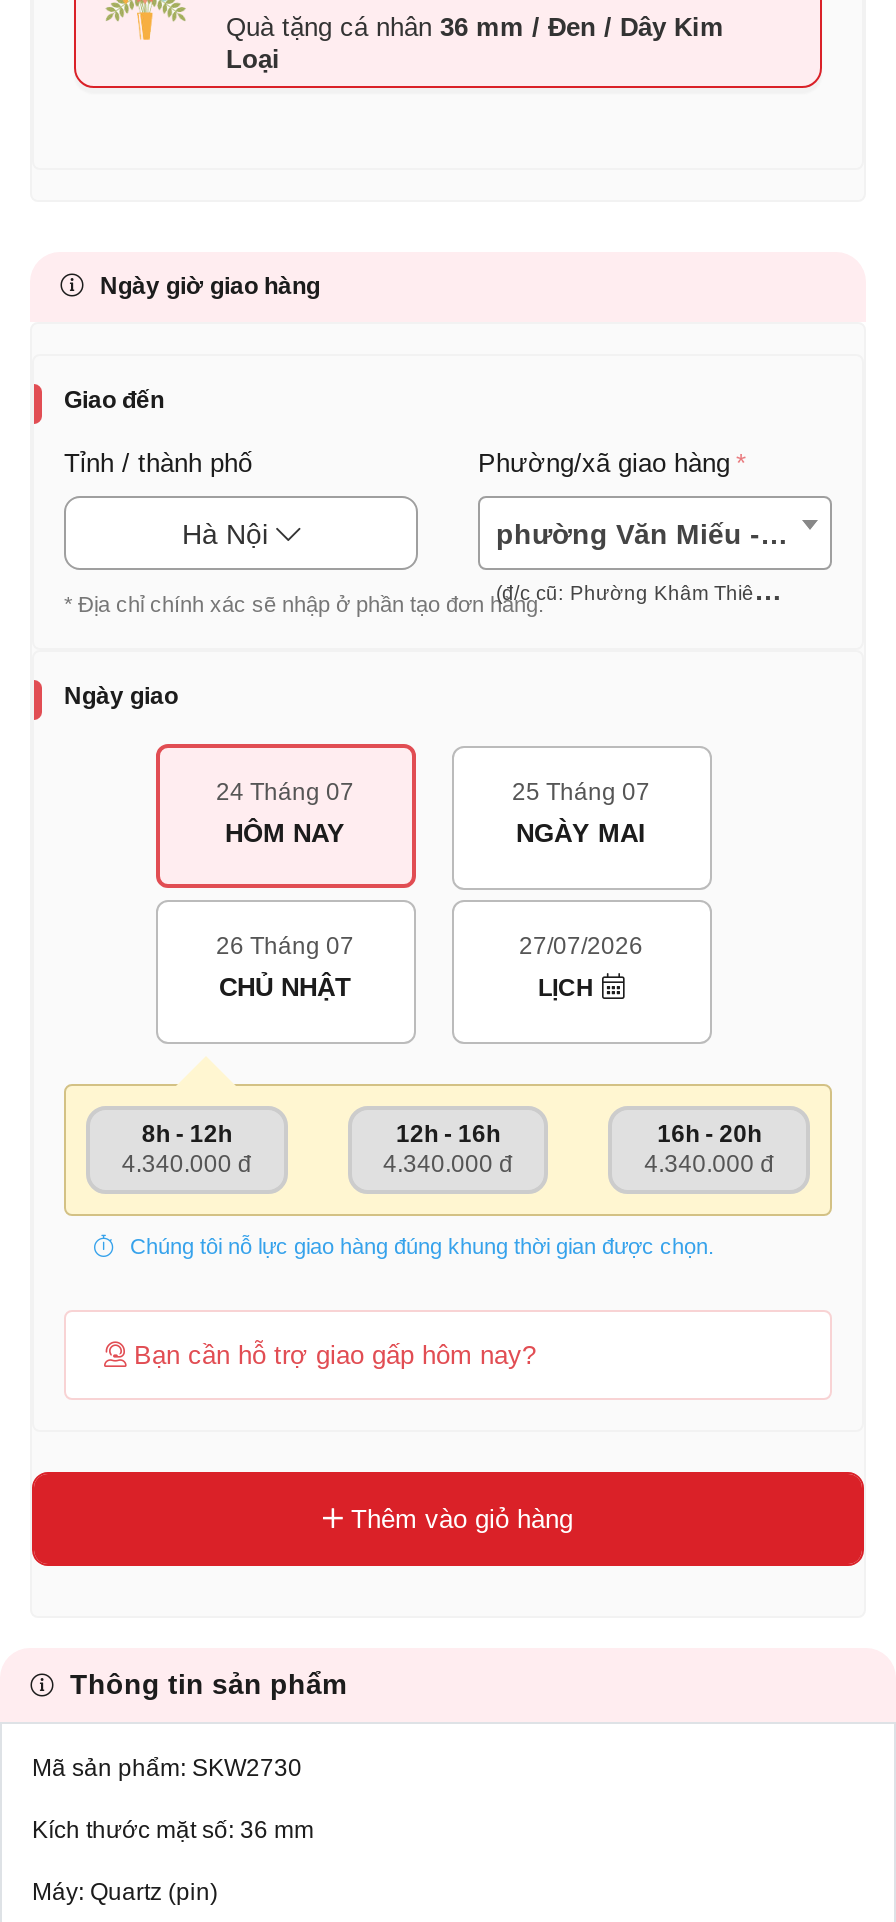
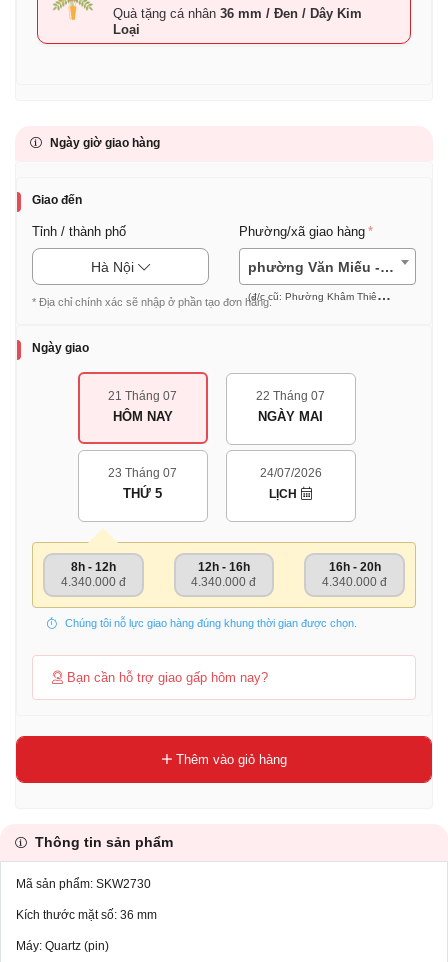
[216,778,354,806] 24 Tháng 07 -> [108,389,177,403] 21 Tháng 07
[512,778,650,806] 25 Tháng 07 -> [256,389,325,403] 22 Tháng 07
[216,932,354,1002] 26 Tháng 07 | CHỦ NHẬT -> [108,466,177,501] 23 Tháng 07 | THỨ 5
[519,932,643,960] 27/07/2026 -> [259,466,321,480] 24/07/2026

